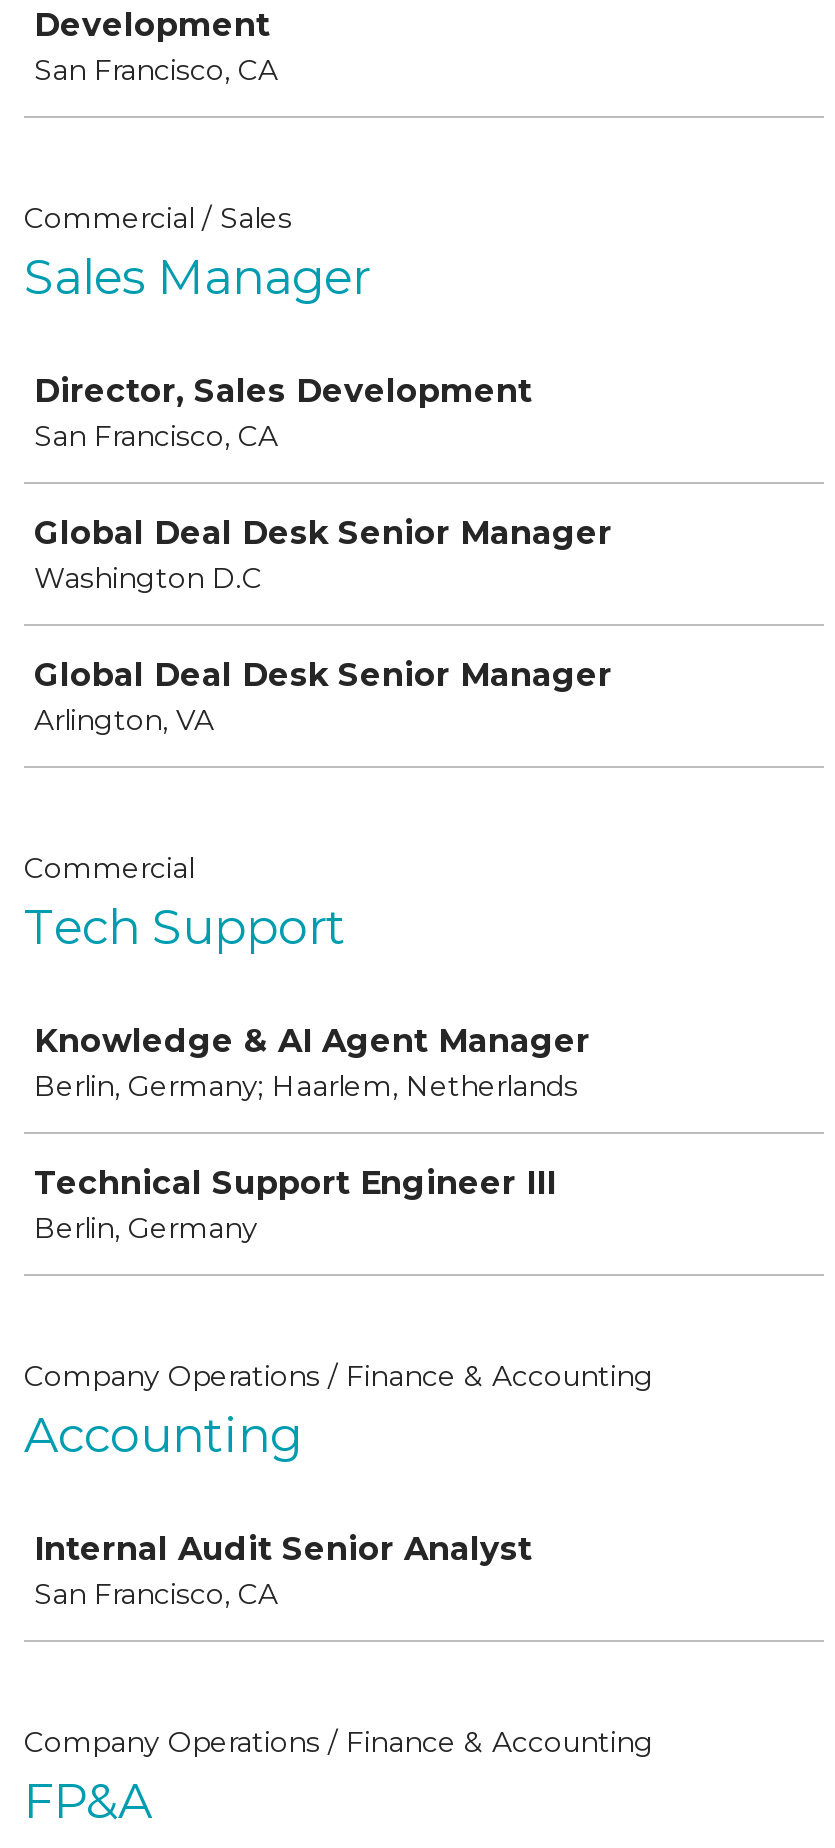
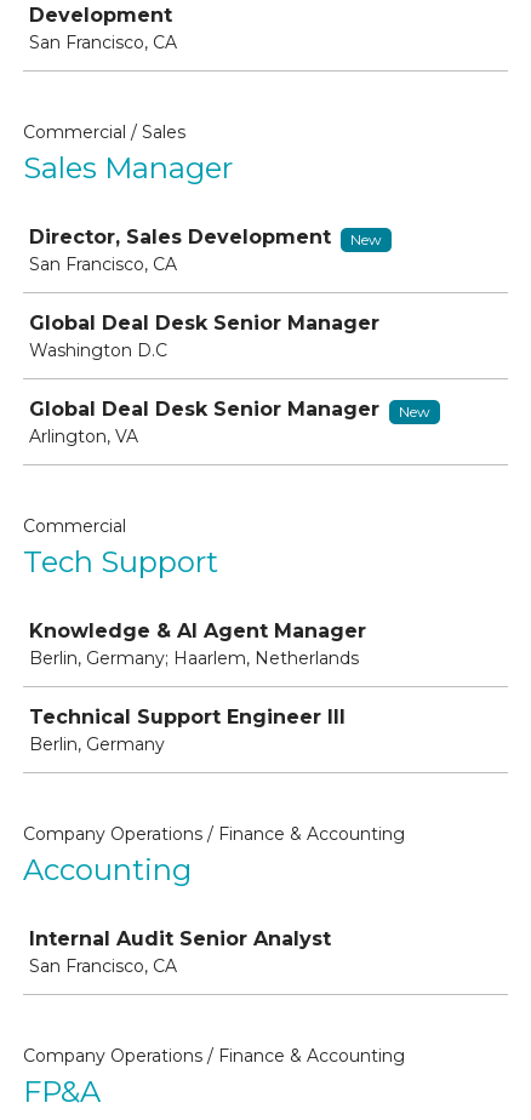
none -> [350,230,382,248] New
none -> [399,402,430,421] New

